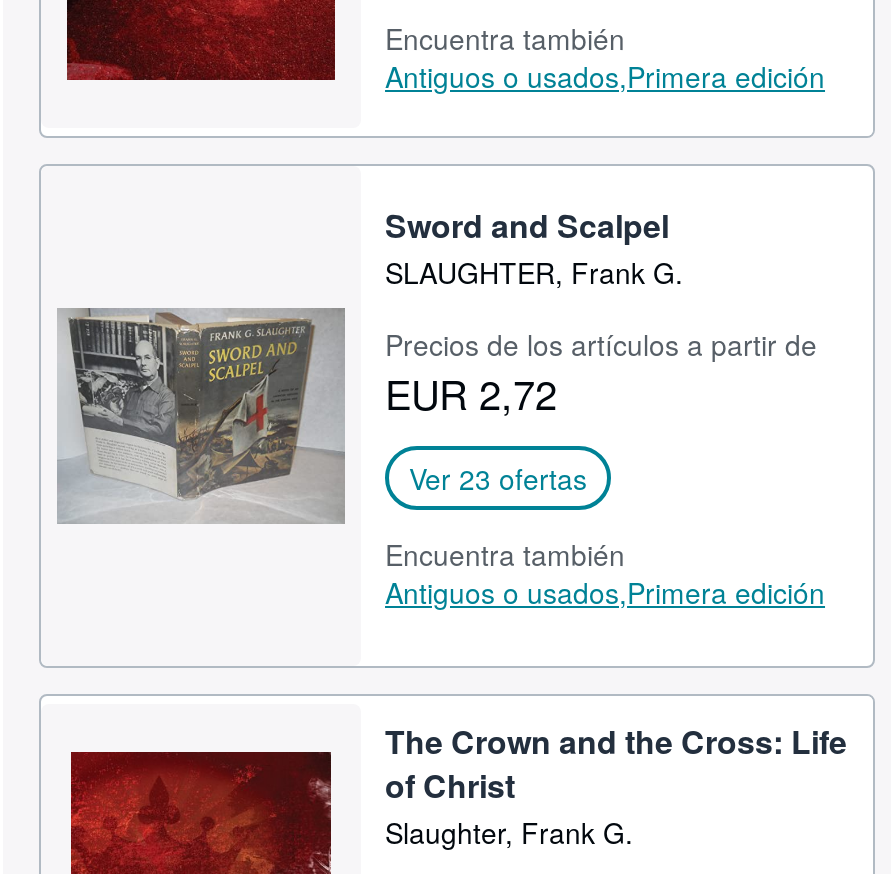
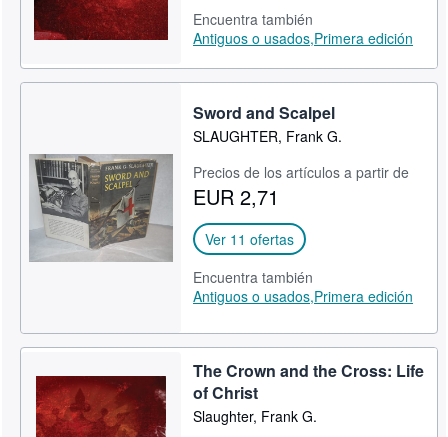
[385,364,557,422] EUR 2,72 -> [193,182,279,211] EUR 2,71
[409,458,587,498] Ver 23 ofertas -> [205,229,294,249] Ver 11 ofertas

